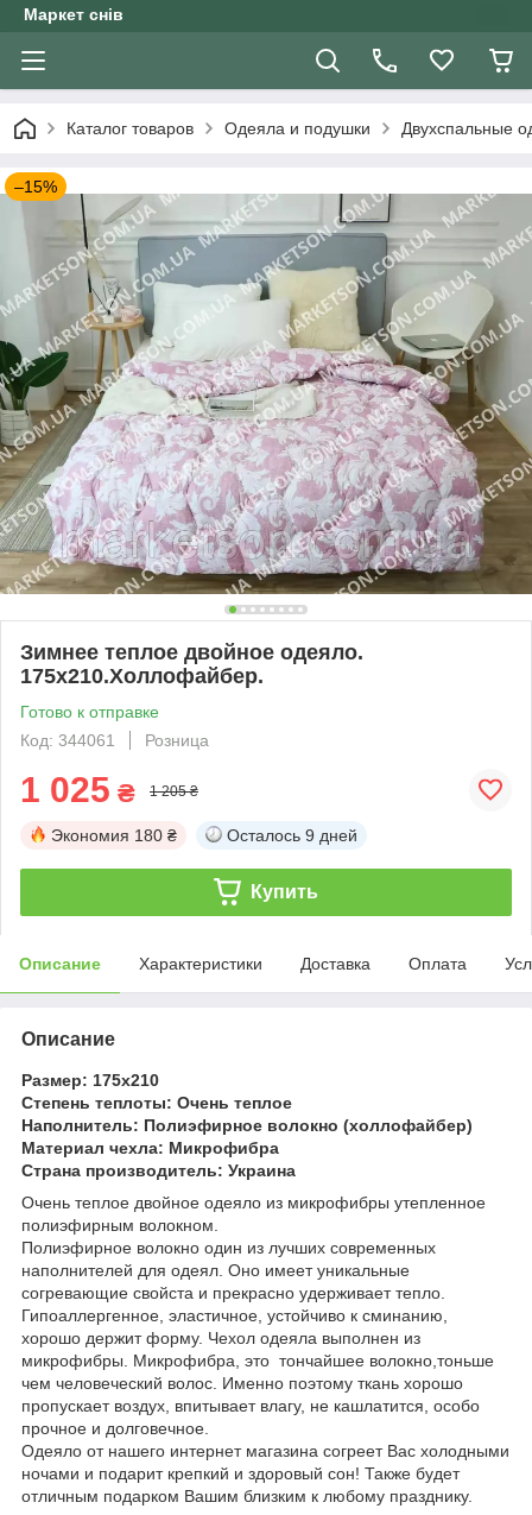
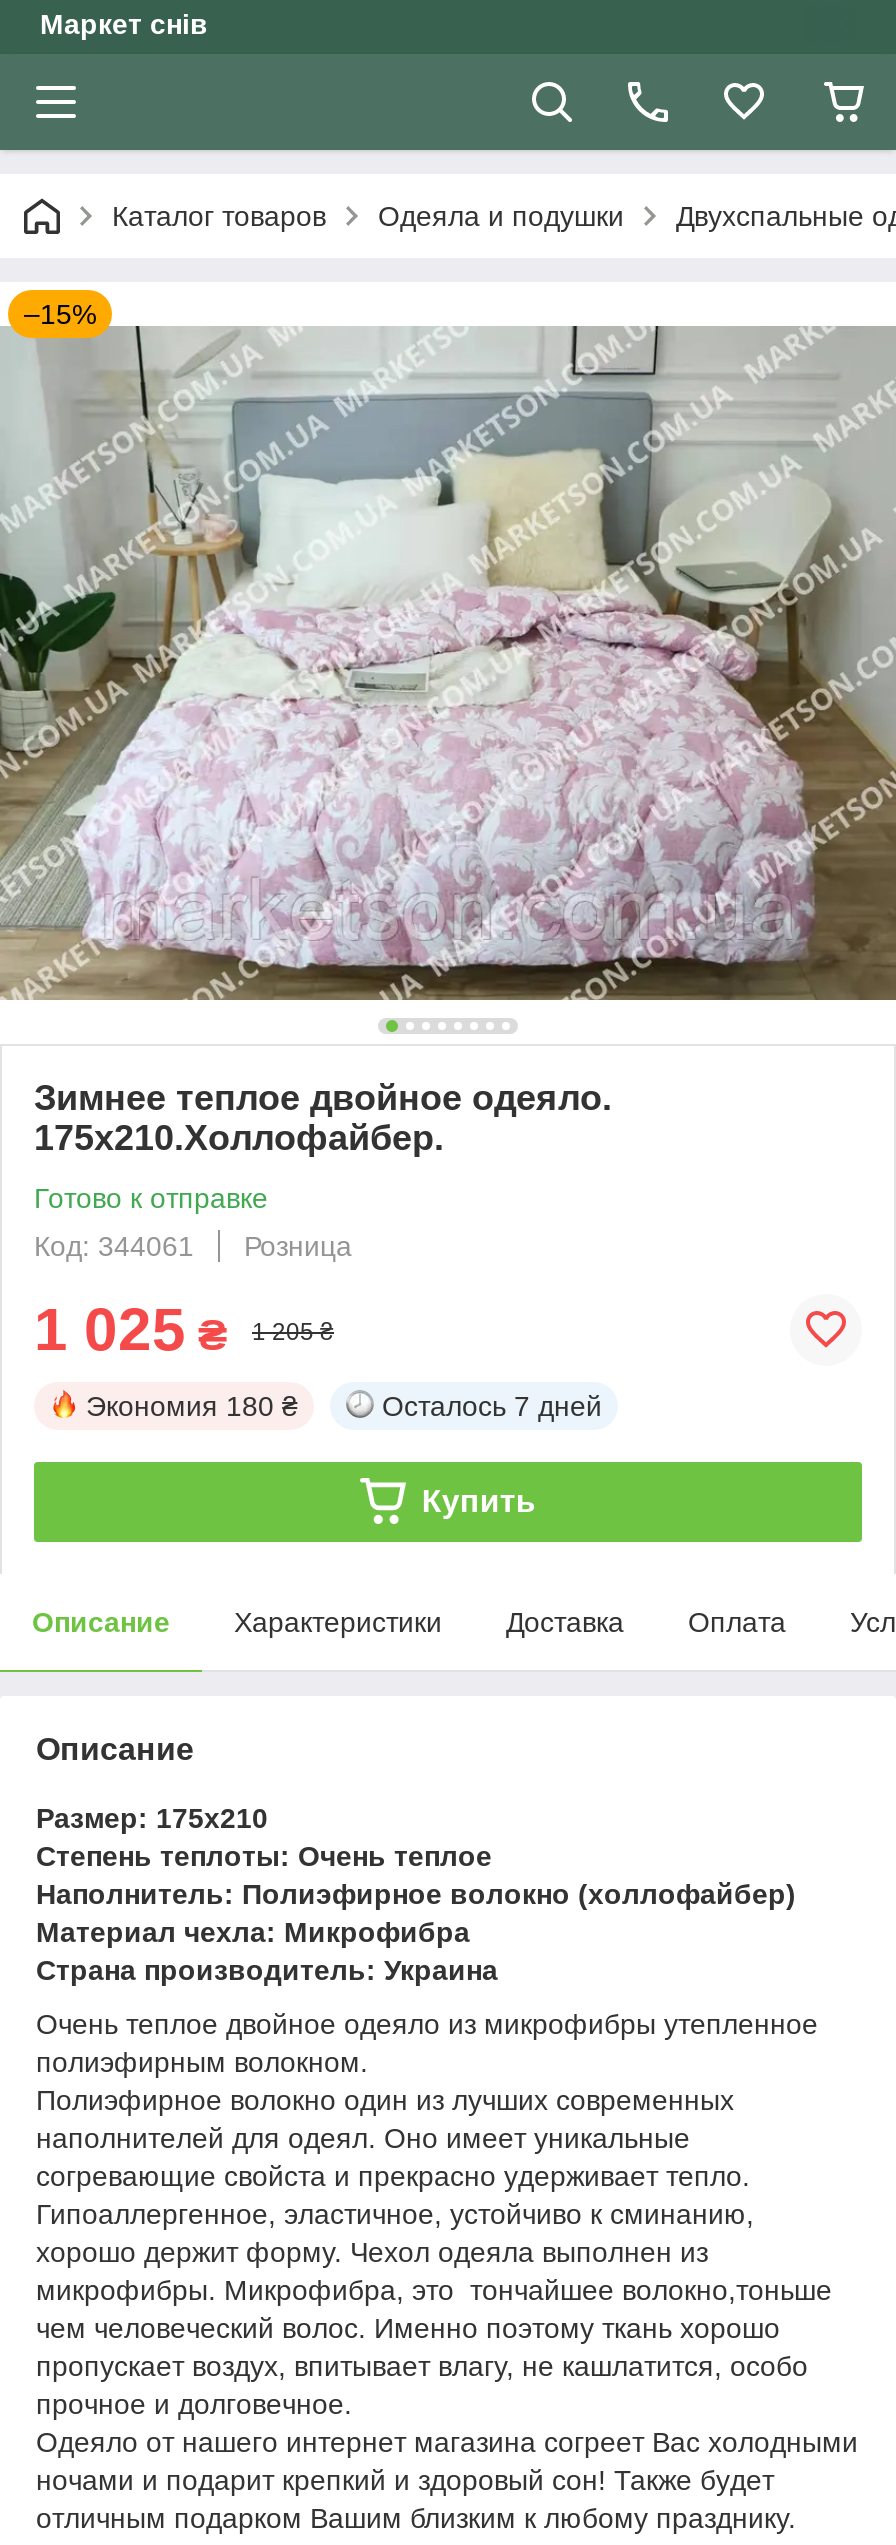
[227,826,357,845] Осталось 9 дней -> [382,1390,602,1422] Осталось 7 дней

